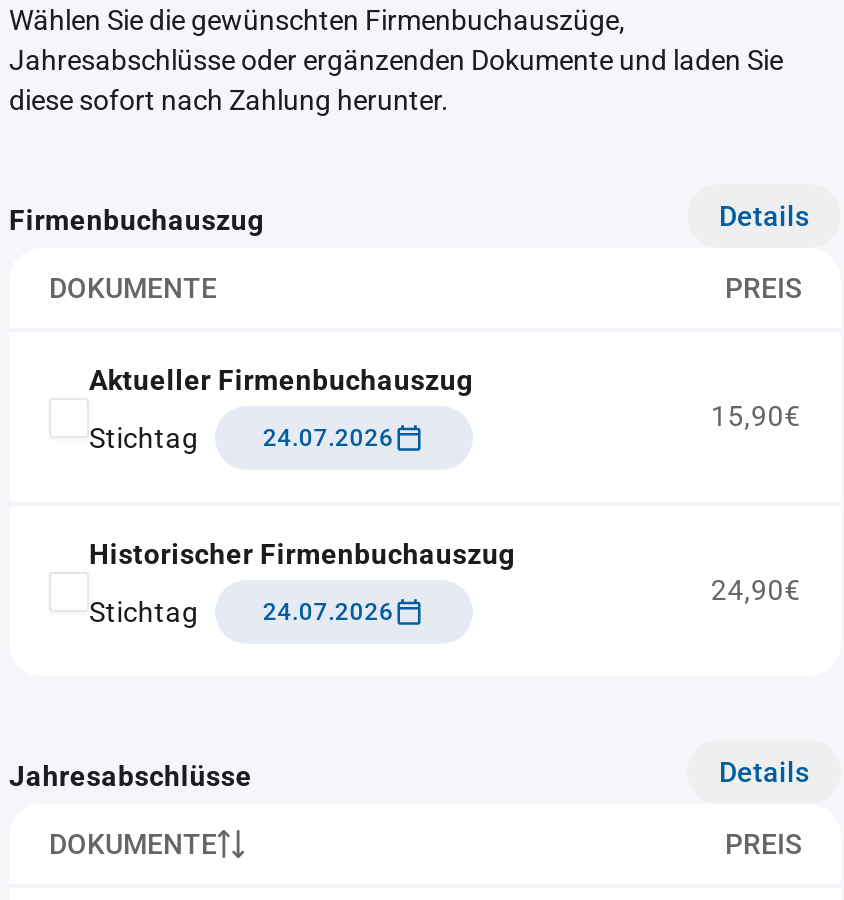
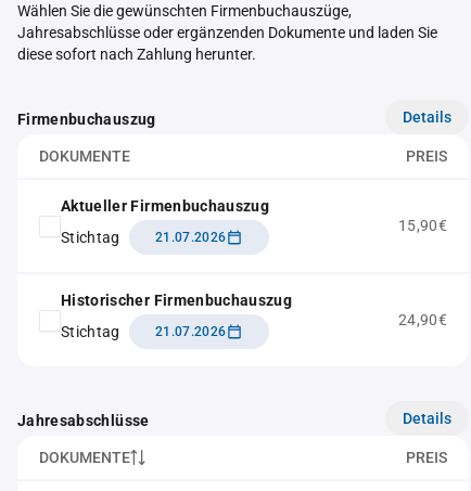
[263,424,394,452] 24.07.2026 -> [155,230,226,245] 21.07.2026
[263,598,394,626] 24.07.2026 -> [155,324,226,339] 21.07.2026

